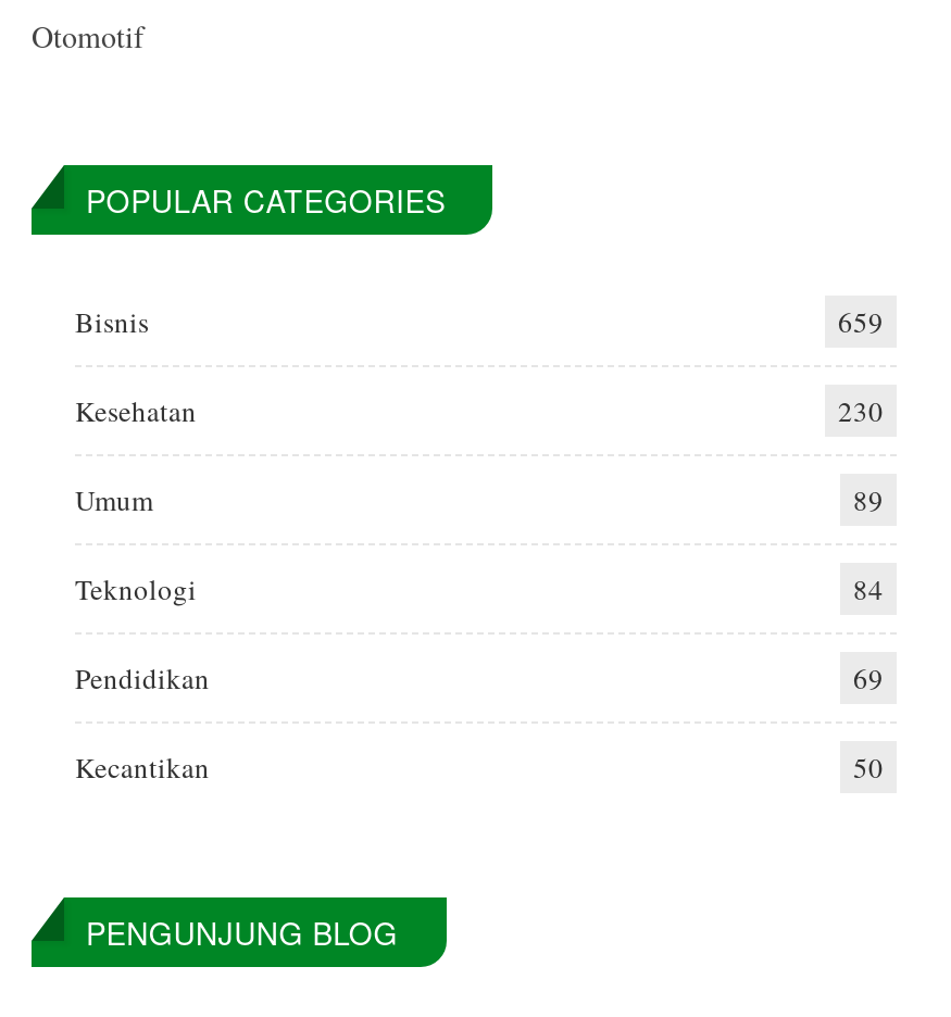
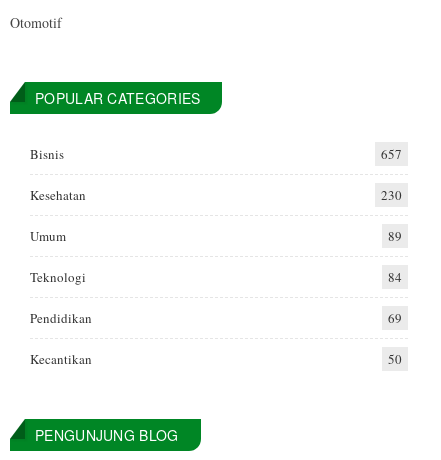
[838,302,884,341] 659 -> [381,145,402,163] 657

